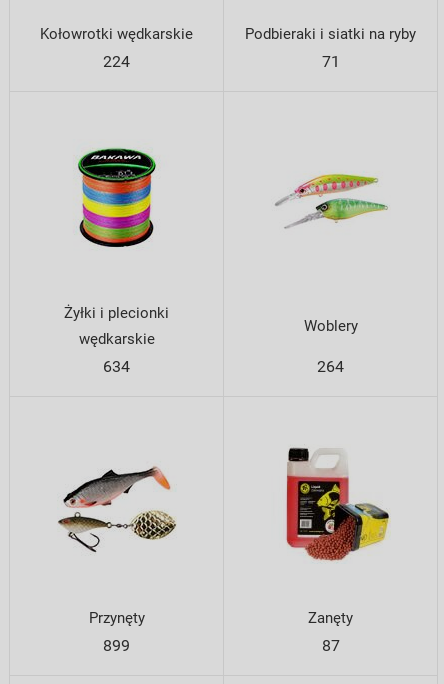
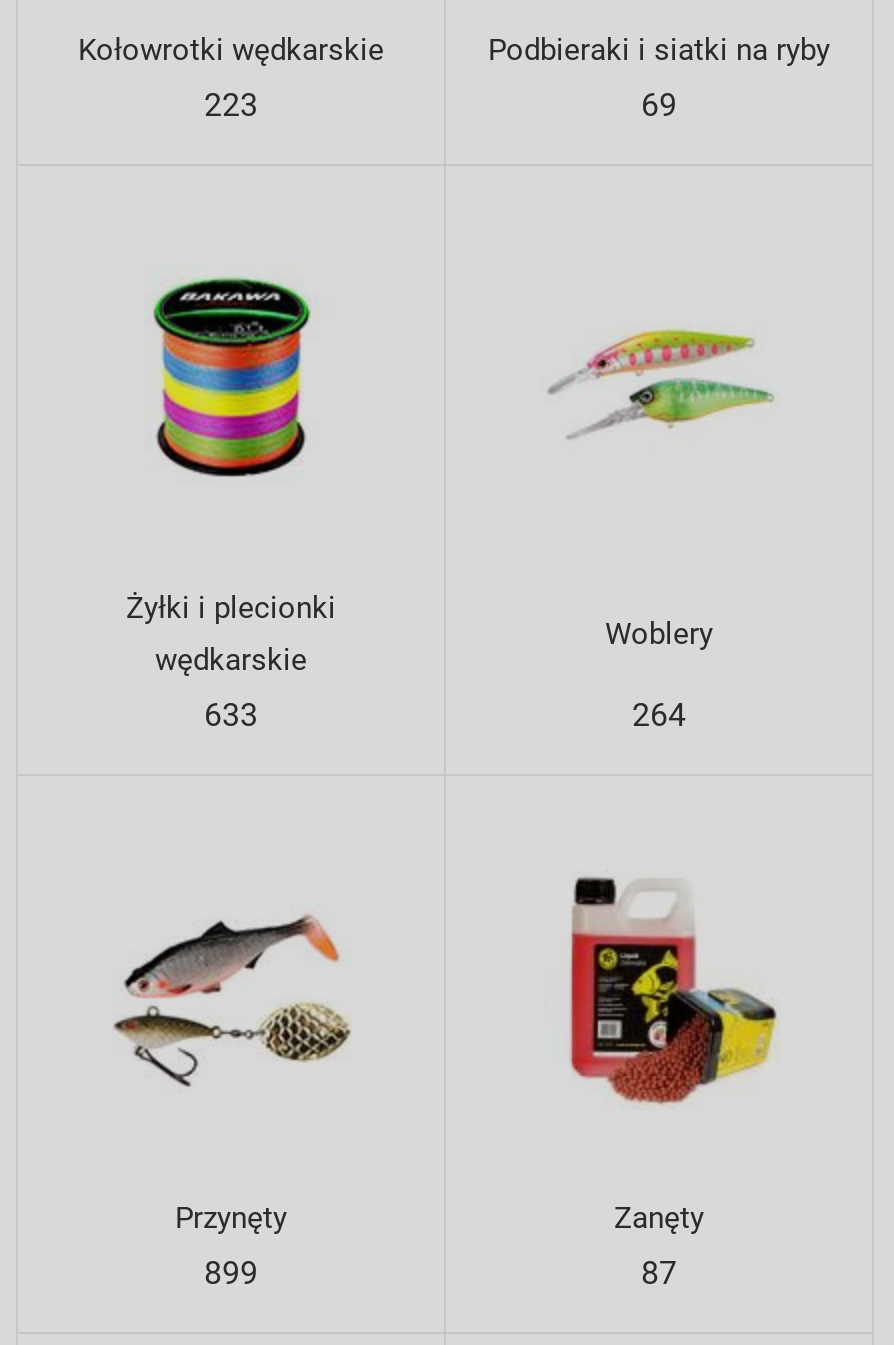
[103,50,130,72] 224 -> [204,82,258,126] 223
[321,50,339,72] 71 -> [641,82,677,126] 69
[103,355,130,377] 634 -> [204,692,258,736] 633

